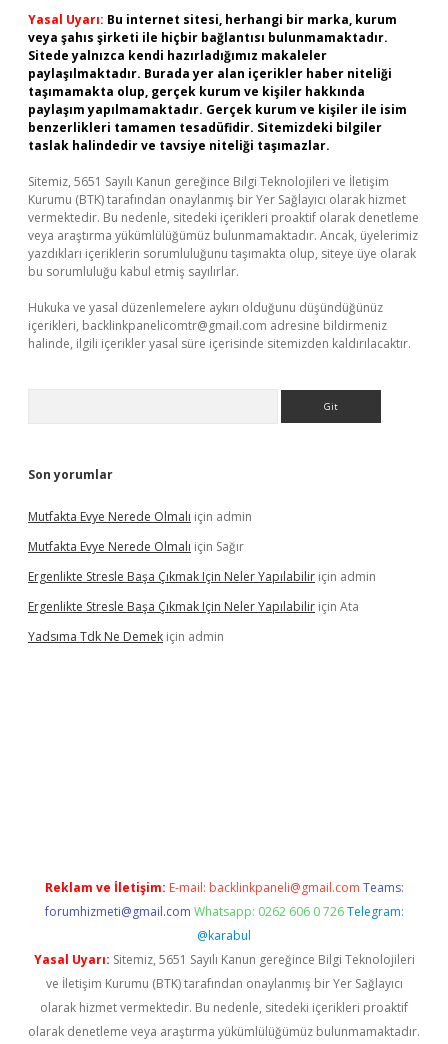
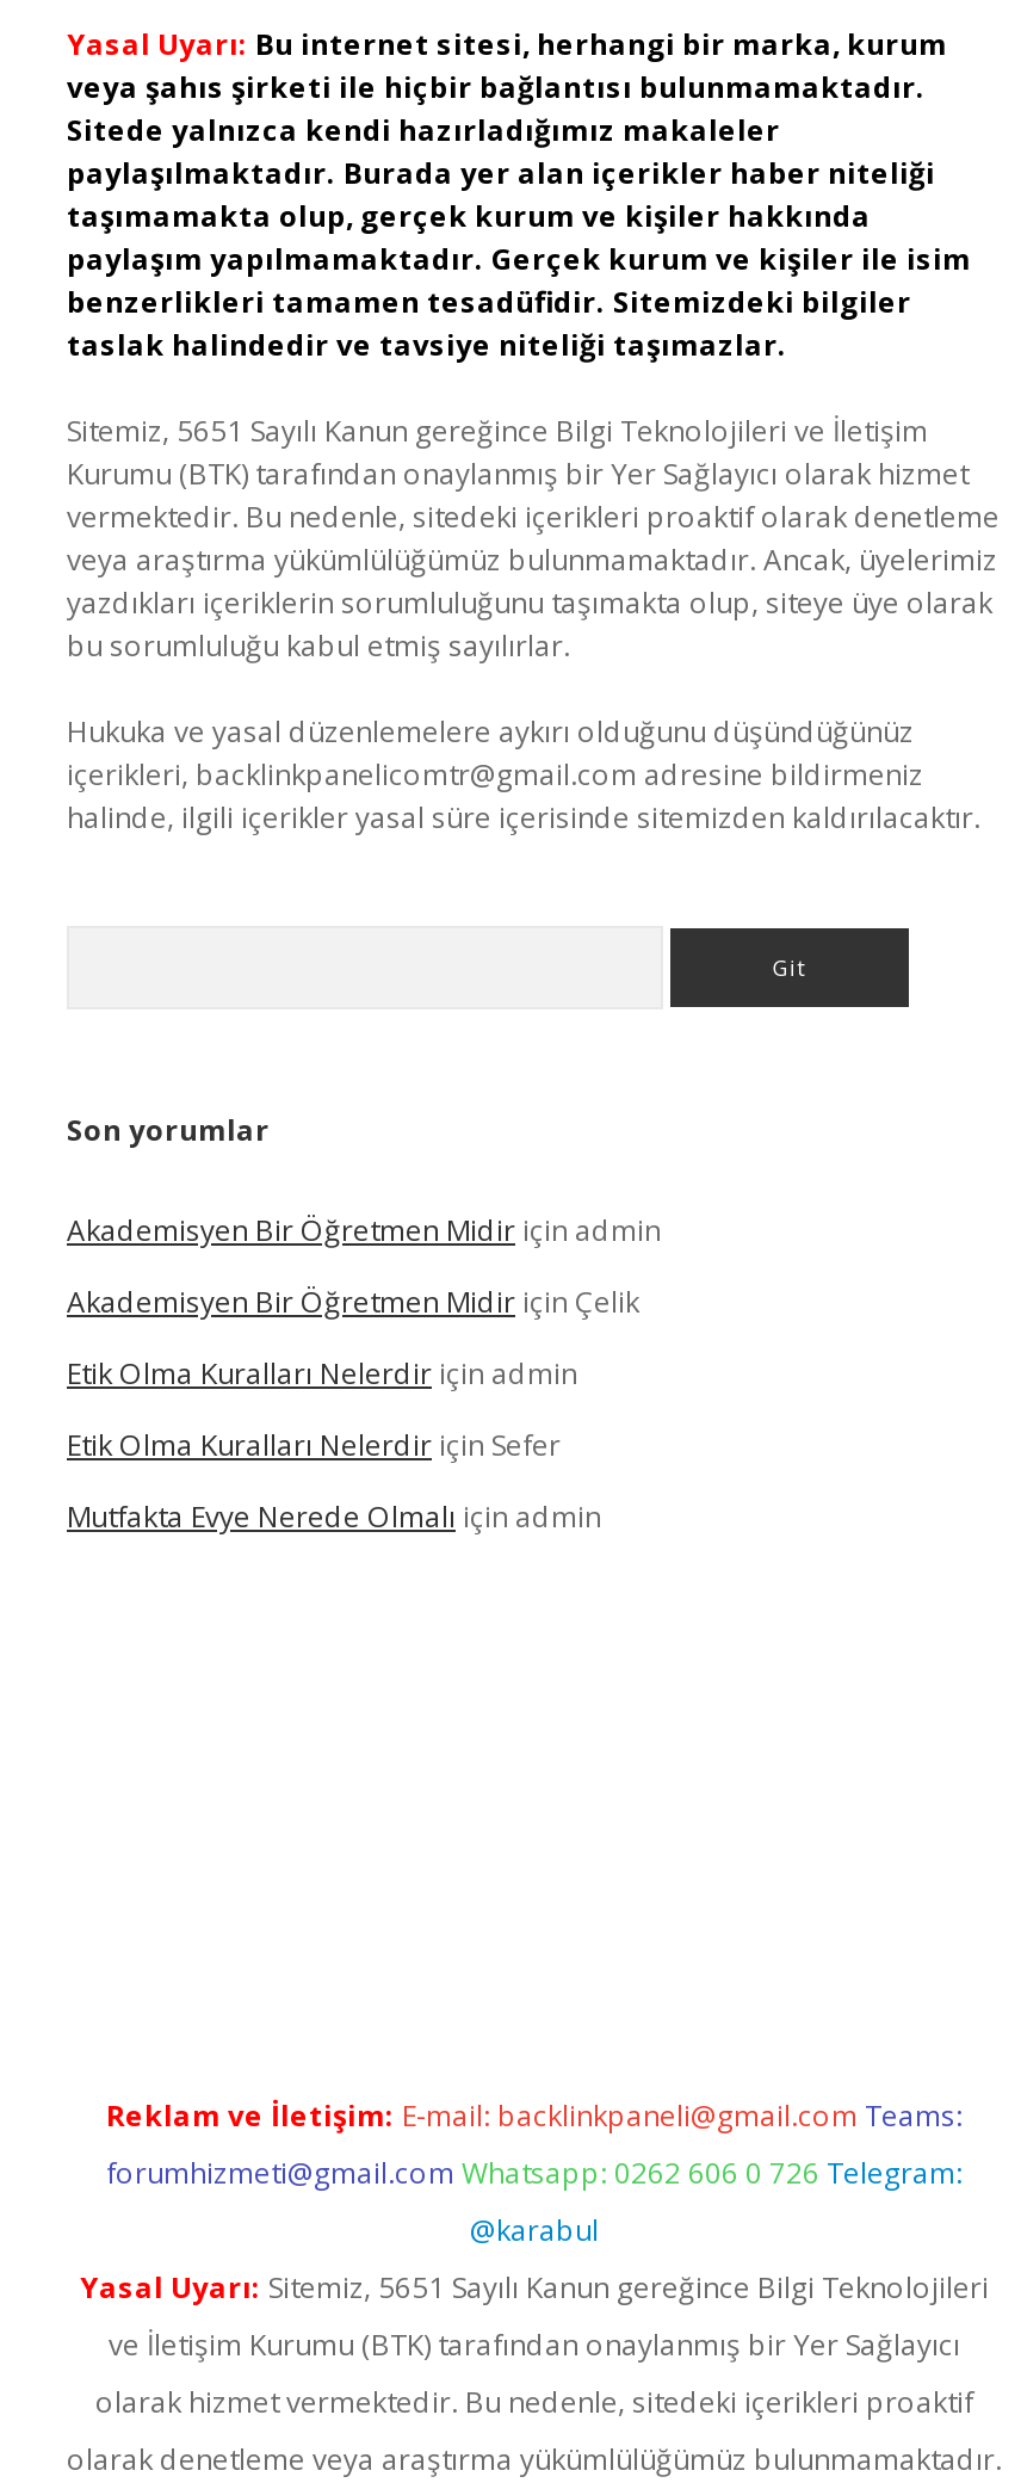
none -> [67,1210,661,1465] Akademisyen Bir Öğretmen Midir için admin | Akademisyen Bir Öğretmen Midir için Çelik | Etik Olma Kuralları Nelerdir için admin | Etik Olma Kuralları Nelerdir için Sefer
moved [28,508,252,525] -> [67,1496,601,1537]: Mutfakta Evye Nerede Olmalı için admin
[28,538,376,645] Mutfakta Evye Nerede Olmalı için Sağır | Ergenlikte Stresle Başa Çıkmak Için Neler Yapılabilir için admin | Ergenlikte Stresle Başa Çıkmak Için Neler Yapılabilir için Ata | Yadsıma Tdk Ne Demek için admin -> none

